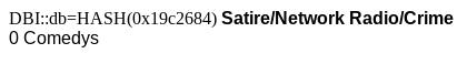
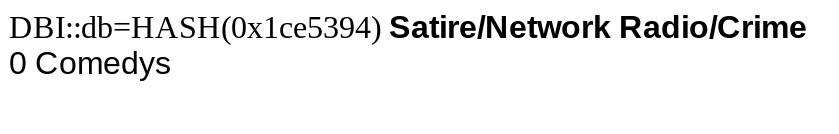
[9,9,454,28] DBI::db=HASH(0x19c2684) Satire/Network Radio/Crime -> [9,10,807,44] DBI::db=HASH(0x1ce5394) Satire/Network Radio/Crime

